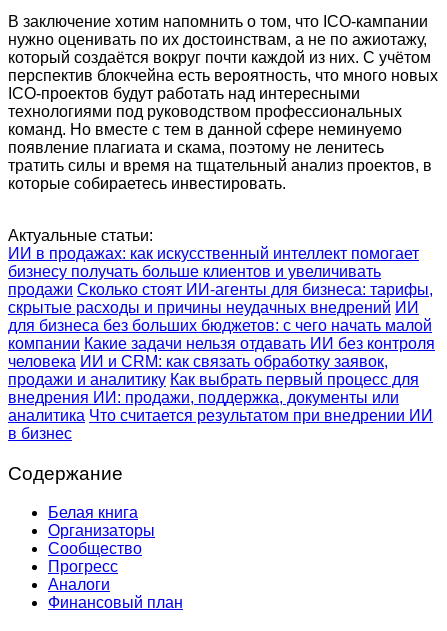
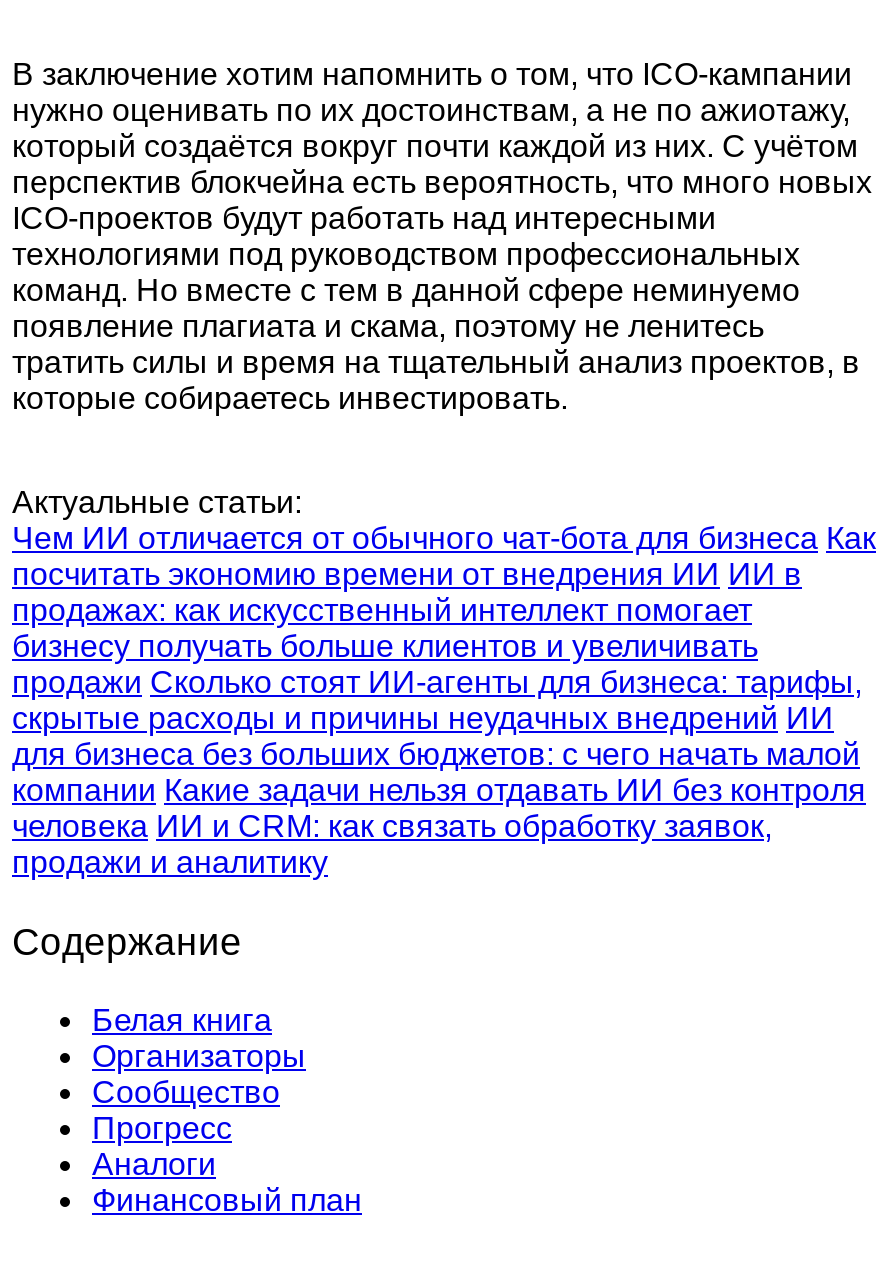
[8,245,419,262] ИИ в продажах: как искусственный интеллект помогает -> [12,522,876,628] Чем ИИ отличается от обычного чат-бота для бизнеса Как | посчитать экономию времени от внедрения ИИ ИИ в | продажах: как искусственный интеллект помогает
moved [8,263,435,370] -> [12,630,866,844]: бизнесу получать больше клиентов и увеличивать | продажи Сколько стоят ИИ-агенты для бизнеса: тарифы, | скрытые расходы и причины неудачных внедрений ИИ | для бизнеса без больших бюджетов: с чего начать малой | компании Какие задачи нельзя отдавать ИИ без контроля | человека ИИ и CRM: как связать обработку заявок,
[8,371,433,442] продажи и аналитику Как выбрать первый процесс для | внедрения ИИ: продажи, поддержка, документы или | аналитика Что считается результатом при внедрении ИИ | в бизнес -> [12,846,328,880] продажи и аналитику

